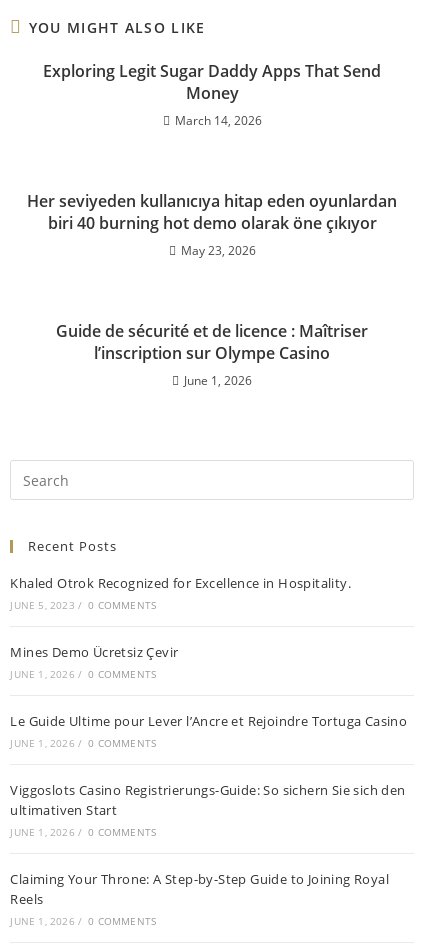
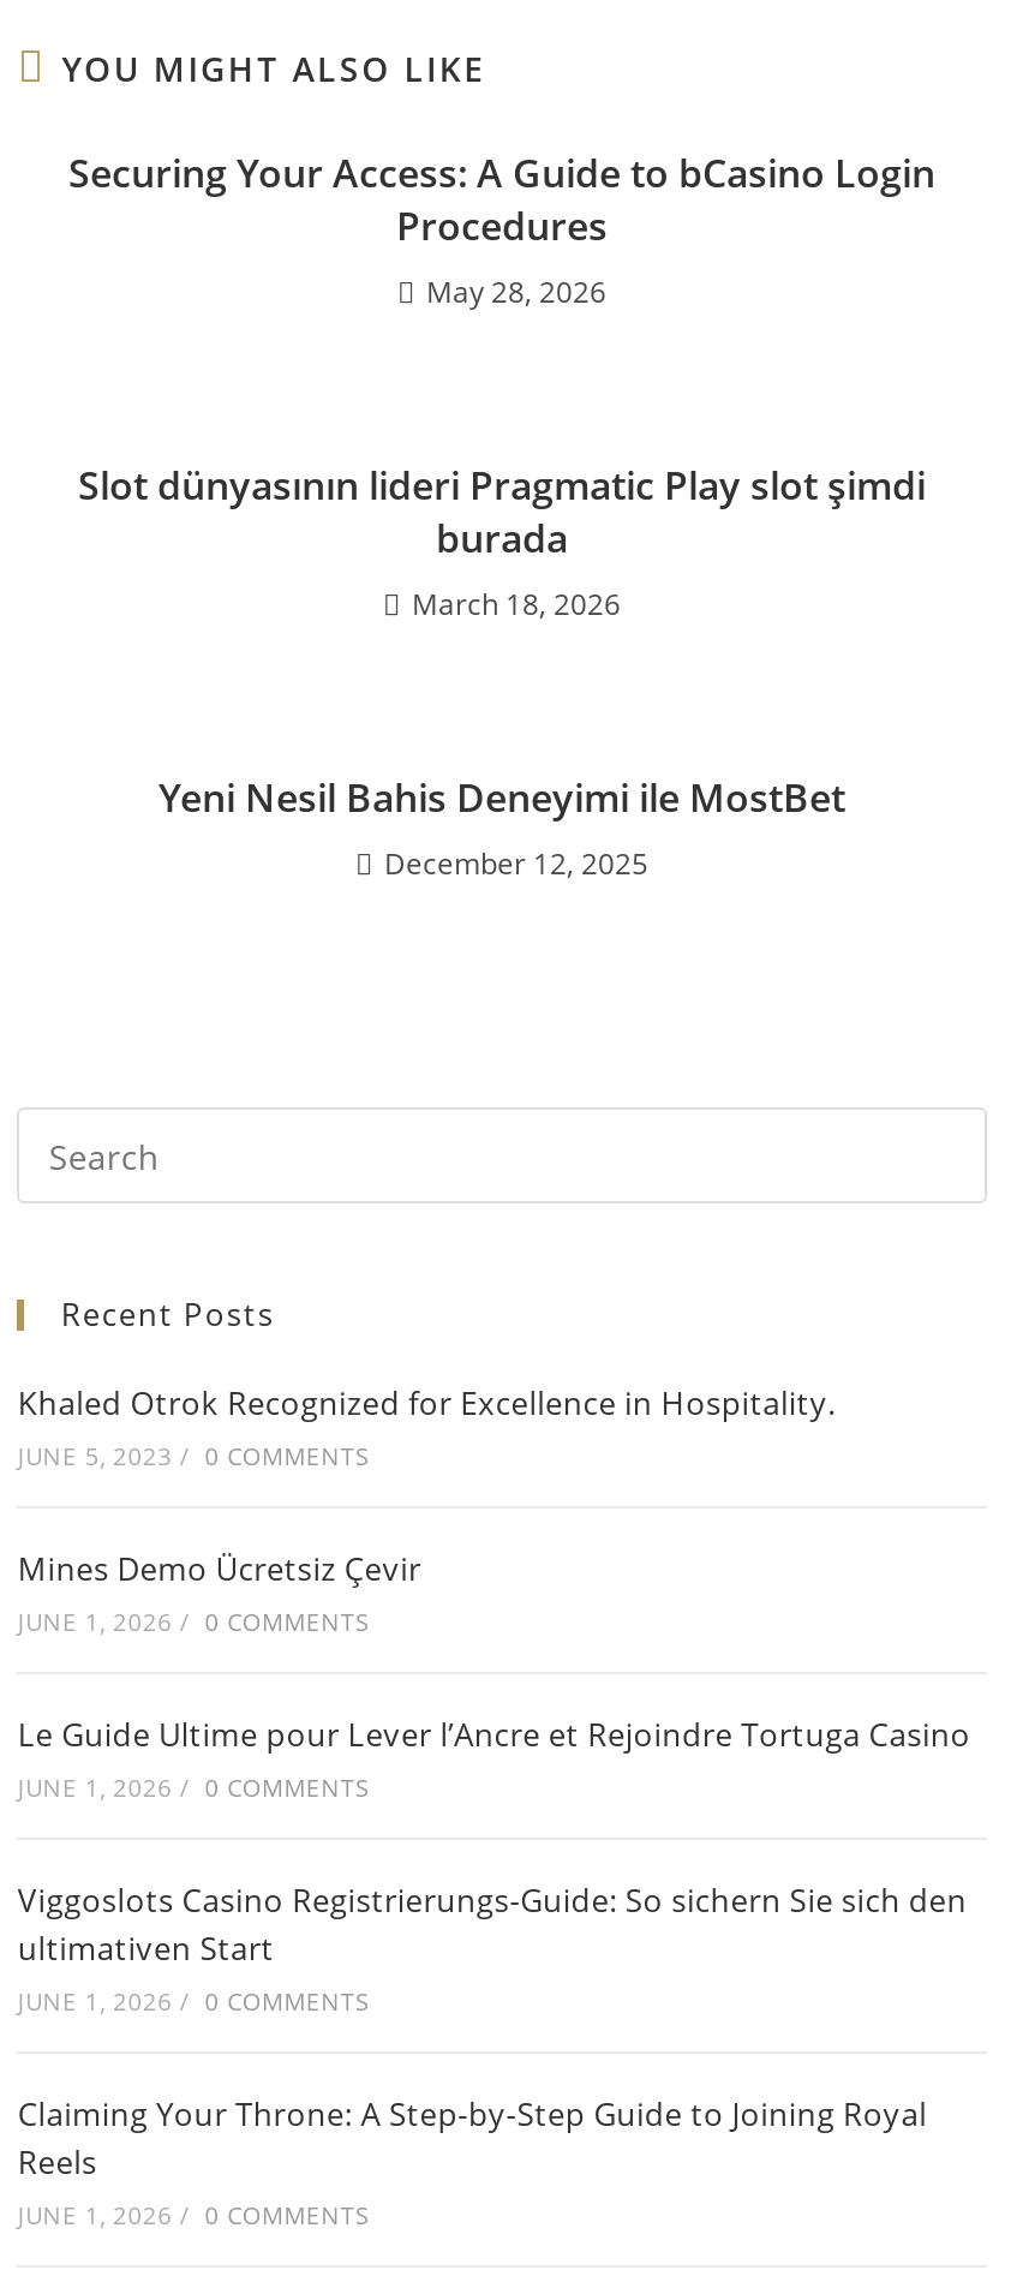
[43,60,381,129] Exploring Legit Sugar Daddy Apps That Send | Money | March 14, 2026 -> [68,147,935,312] Securing Your Access: A Guide to bCasino Login | Procedures | May 28, 2026
[27,190,397,259] Her seviyeden kullanıcıya hitap eden oyunlardan | biri 40 burning hot demo olarak öne çıkıyor | May 23, 2026 -> [78,459,926,625] Slot dünyasının lideri Pragmatic Play slot şimdi | burada | March 18, 2026
[56,320,368,389] Guide de sécurité et de licence : Maîtriser | l’inscription sur Olympe Casino | June 1, 2026 -> [158,771,845,884] Yeni Nesil Bahis Deneyimi ile MostBet | December 12, 2025

